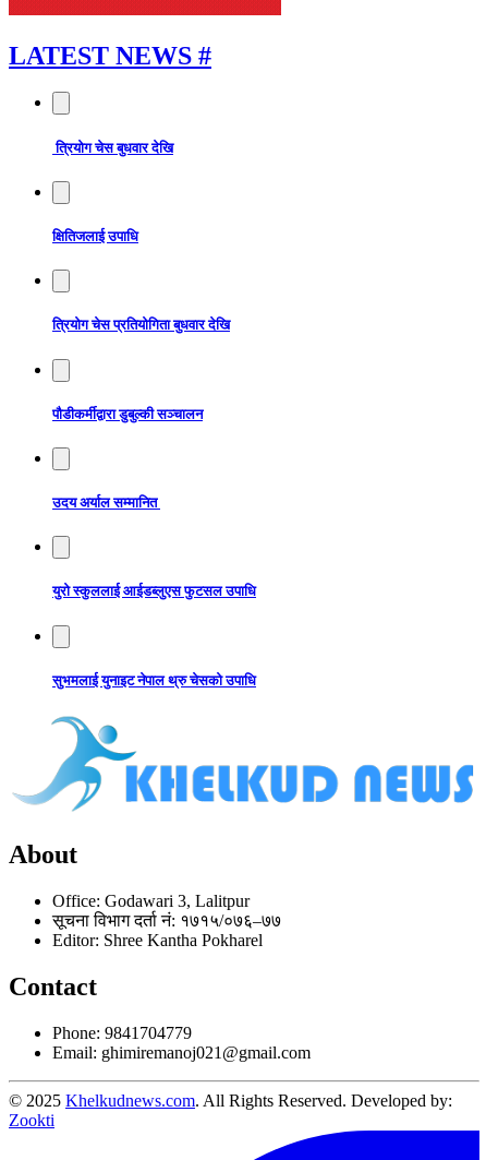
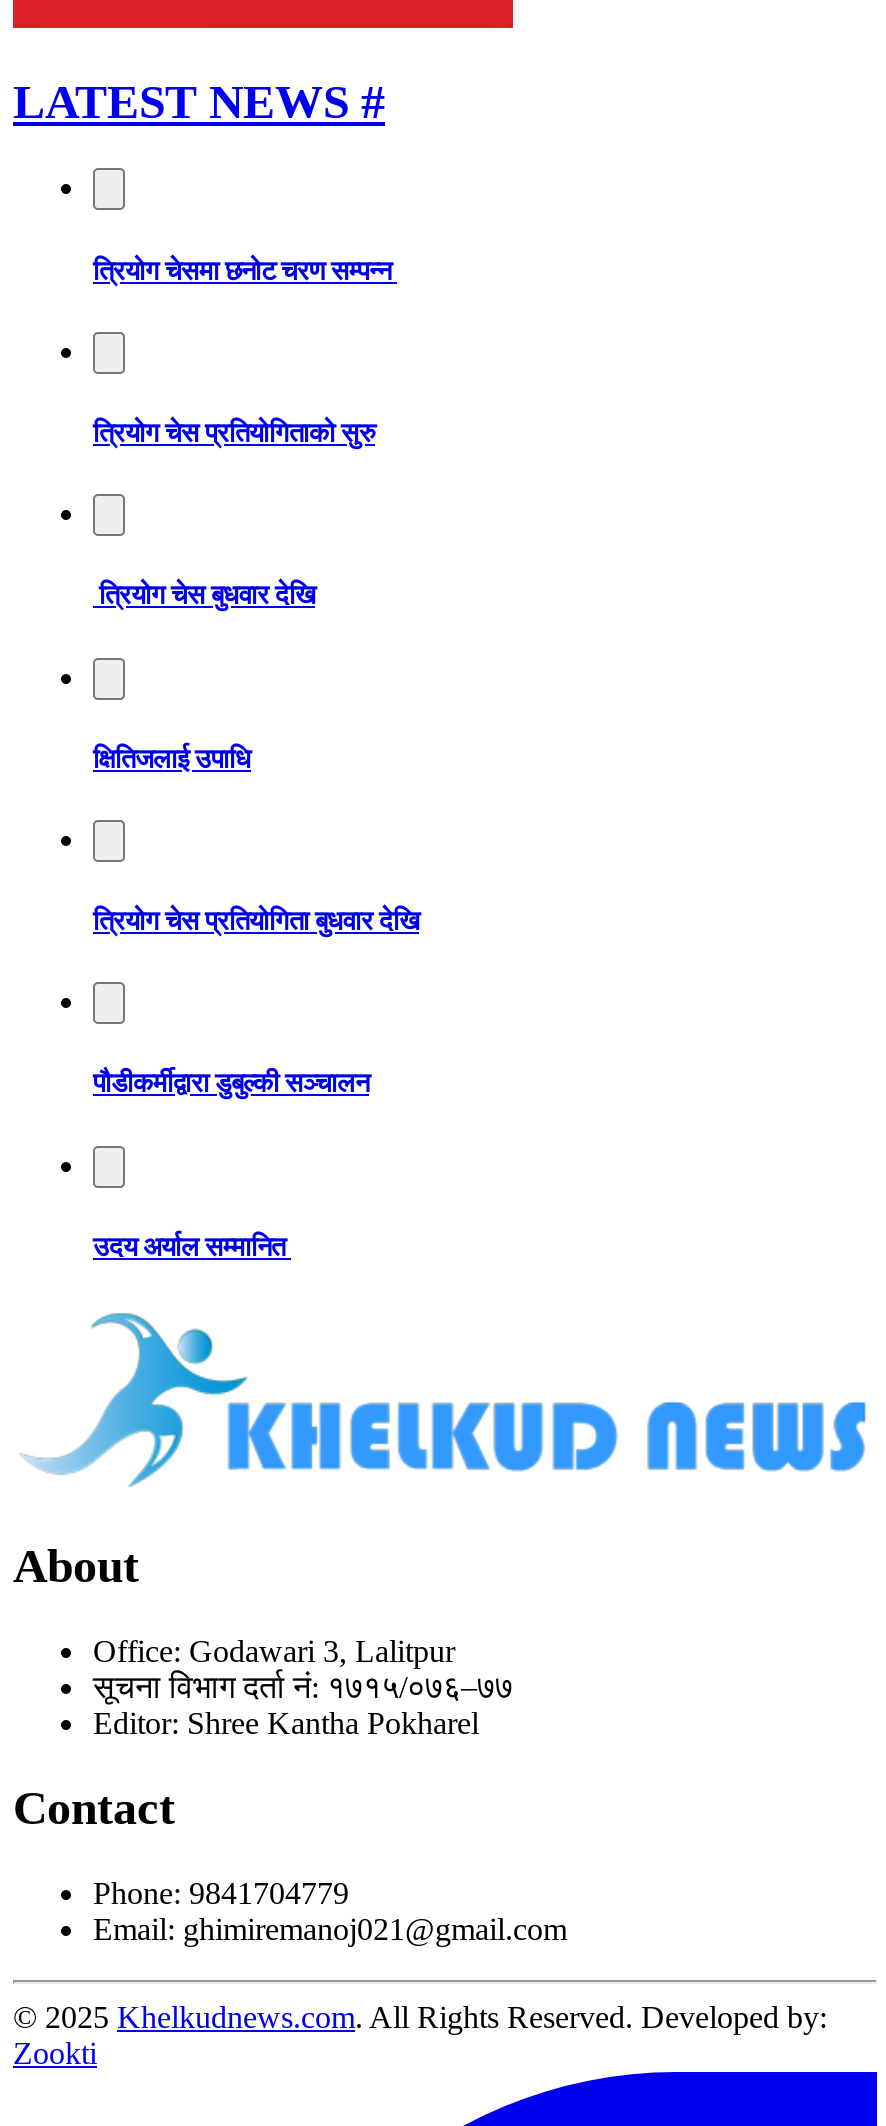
none -> [93,255,397,285] त्रियोग चेसमा छनोट चरण सम्पन्न
none -> [93,418,375,448] त्रियोग चेस प्रतियोगिताको सुरु
moved [52,139,230,511] -> [93,581,419,1261]: त्रियोग चेस बुधवार देखि | क्षितिजलाई उपाधि | त्रियोग चेस प्रतियोगिता बुधवार देखि | पौडीकर्मीद्वारा डुबुल्की सञ्चालन | उदय अर्याल सम्मानित
[52,583,256,600] युरो स्कुललाई आईडब्लुएस फुटसल उपाधि -> none
[52,672,256,688] सुभमलाई युनाइट नेपाल थ्रु चेसको उपाधि -> none

